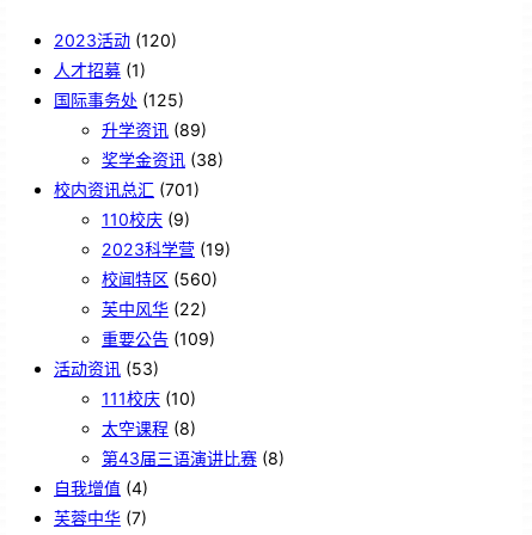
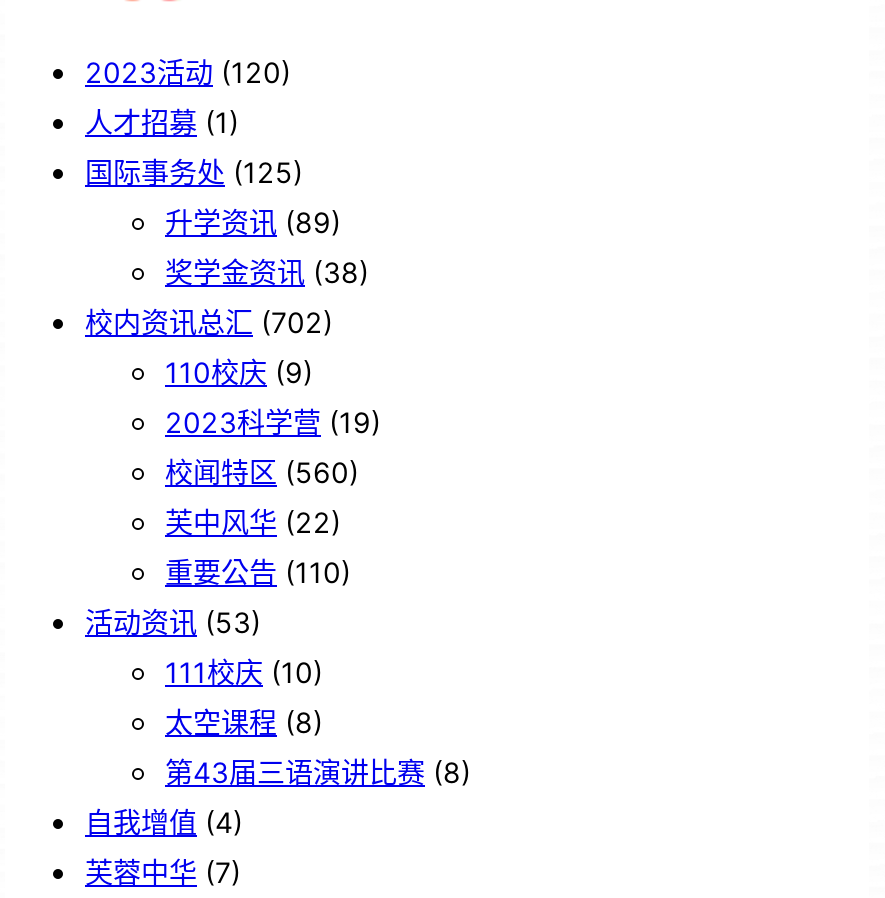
[54,180,200,200] 校内资讯总汇(701) -> [85,305,333,339] 校内资讯总汇(702)
[102,329,215,349] 重要公告(109) -> [165,555,351,589] 重要公告(110)

